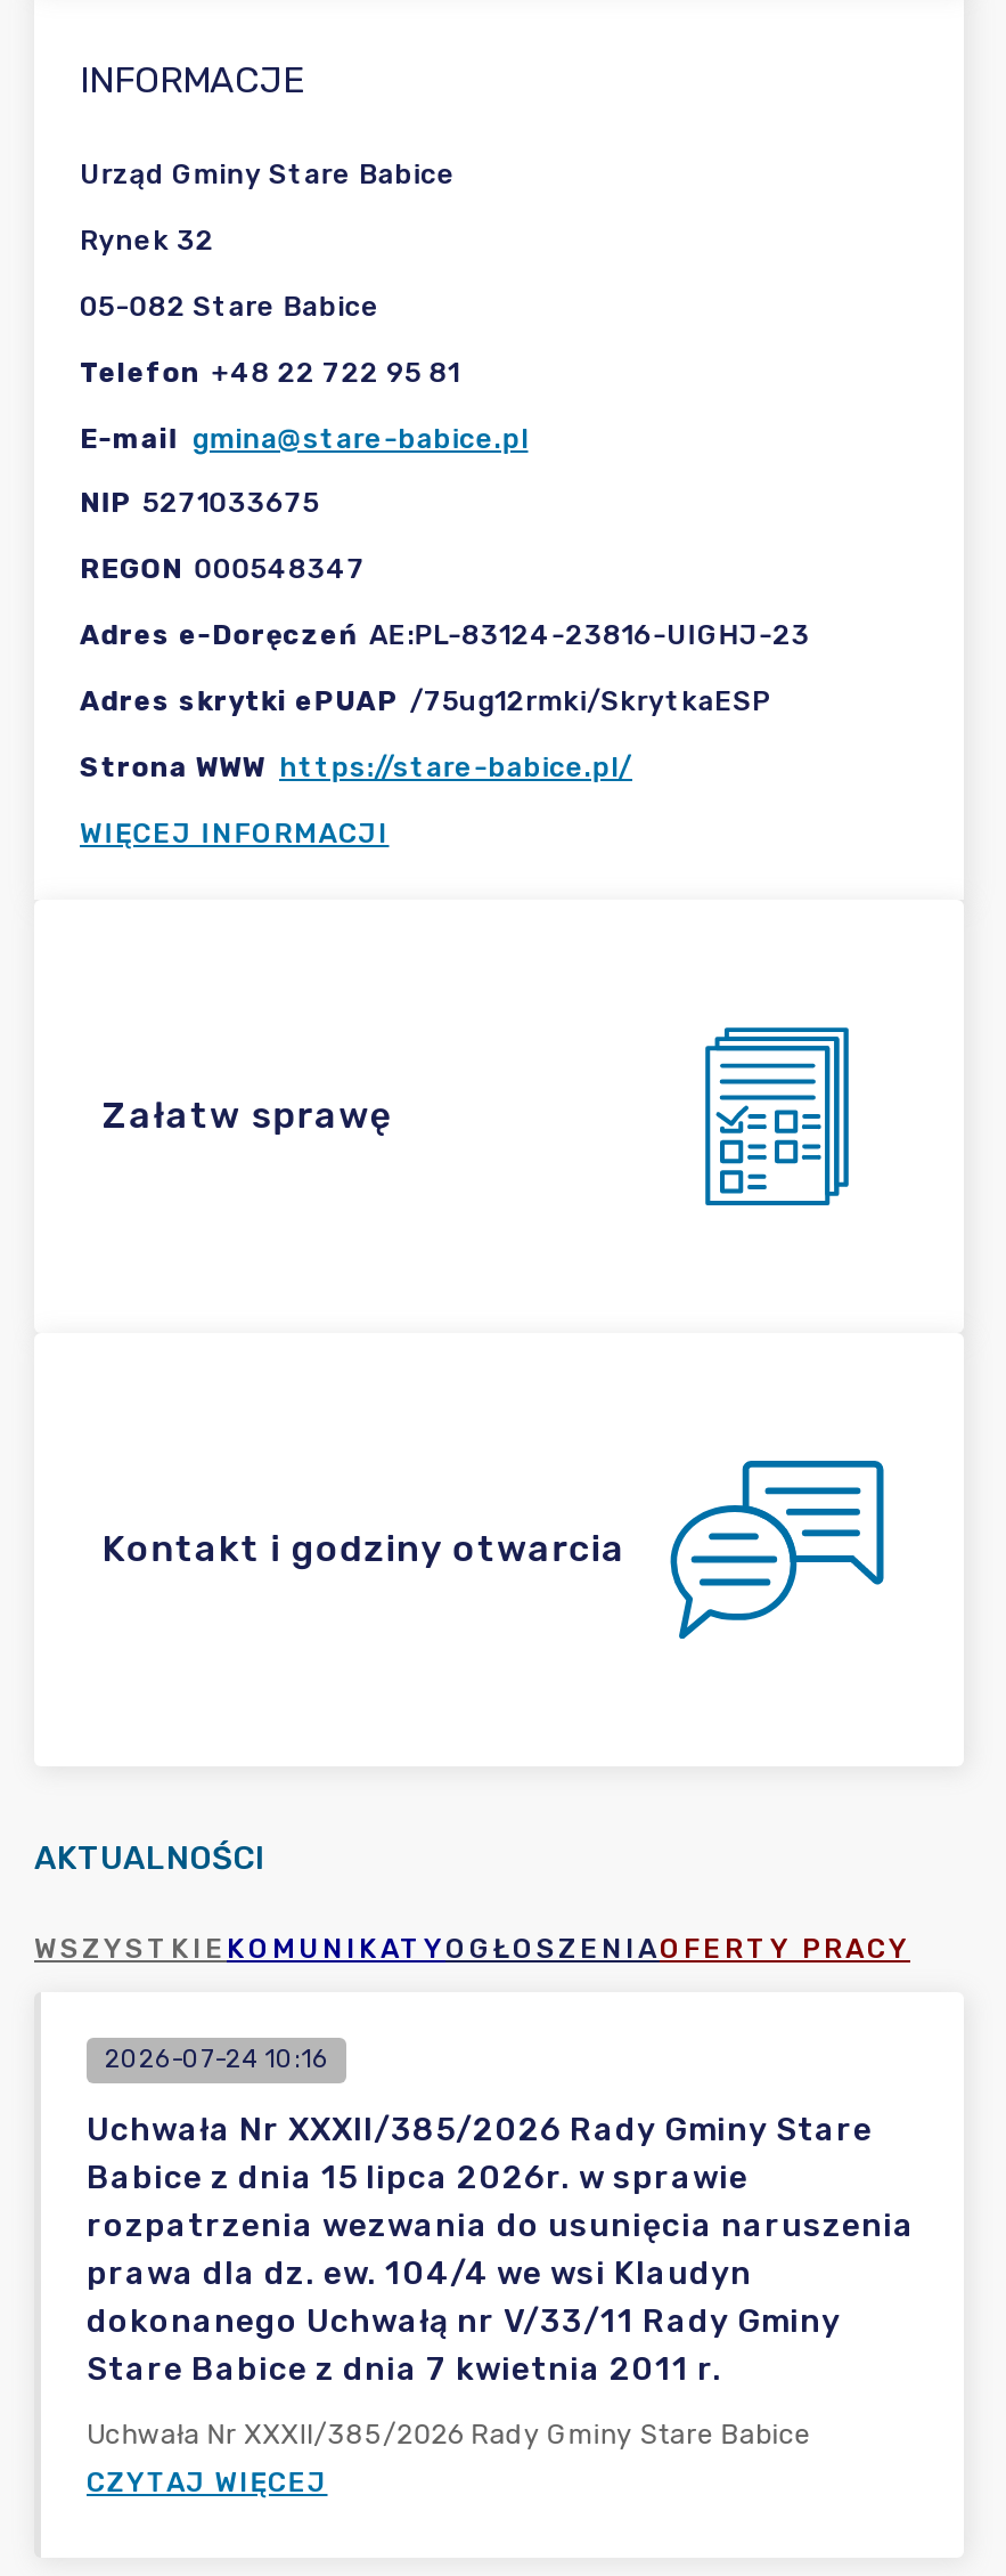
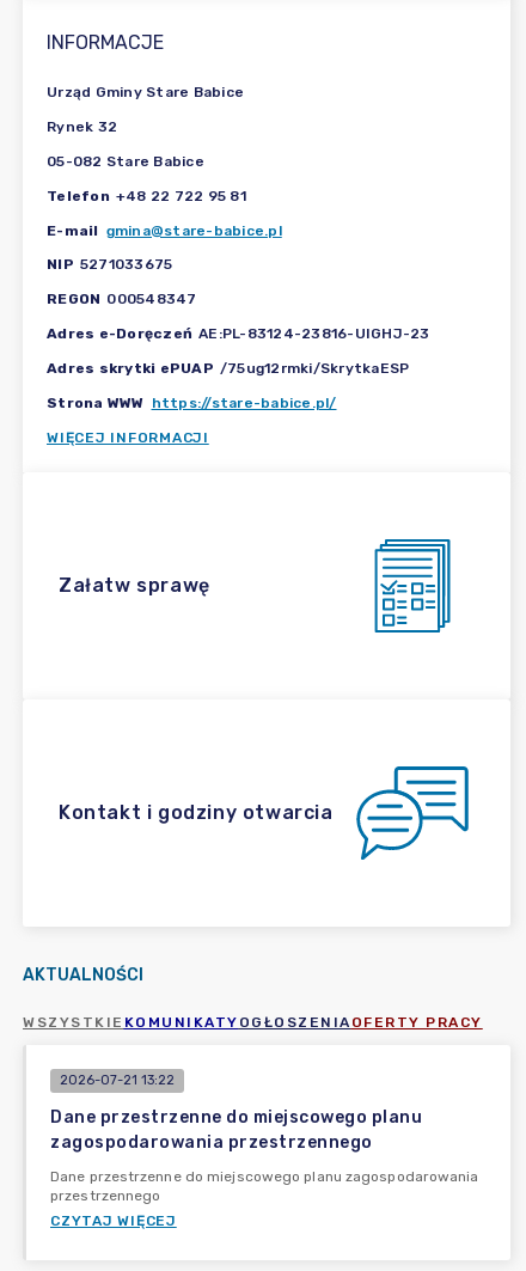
[105,2045,328,2074] 2026-07-24 10:16 -> [60,1073,175,1088] 2026-07-21 13:22
[87,2111,915,2389] Uchwała Nr XXXII/385/2026 Rady Gminy Stare | Babice z dnia 15 lipca 2026r. w sprawie | rozpatrzenia wezwania do usunięcia naruszenia | prawa dla dz. ew. 104/4 we wsi Klaudyn | dokonanego Uchwałą nr V/33/11 Rady Gminy | Stare Babice z dnia 7 kwietnia 2011 r. -> [50,1107,422,1153] Dane przestrzenne do miejscowego planu | zagospodarowania przestrzennego
[87,2419,811,2451] Uchwała Nr XXXII/385/2026 Rady Gminy Stare Babice -> [50,1168,479,1204] Dane przestrzenne do miejscowego planu zagospodarowania | przestrzennego

